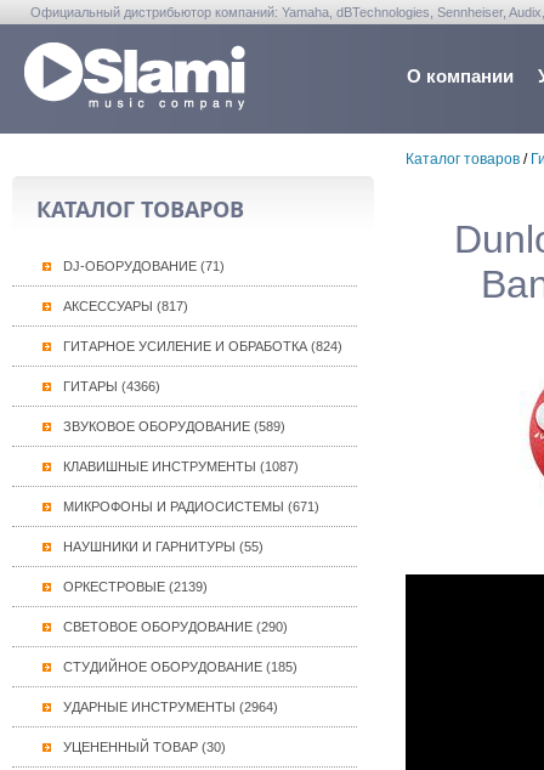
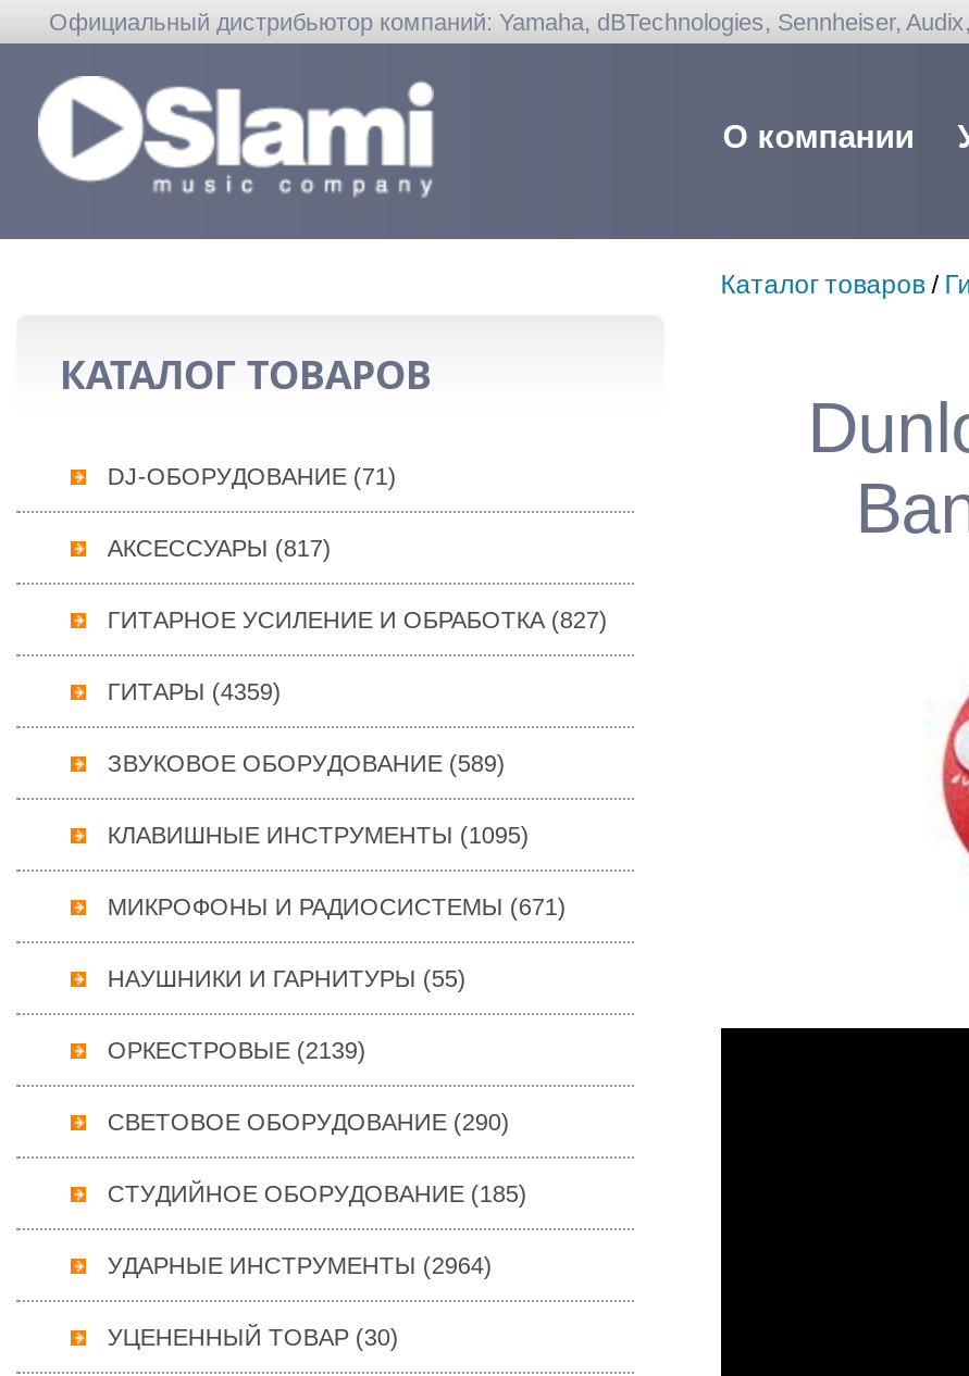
[63,339,342,353] ГИТАРНОЕ УСИЛЕНИЕ И ОБРАБОТКА (824) -> [107,606,608,633] ГИТАРНОЕ УСИЛЕНИЕ И ОБРАБОТКА (827)
[63,379,160,394] ГИТАРЫ (4366) -> [107,678,281,704] ГИТАРЫ (4359)
[63,459,298,474] КЛАВИШНЫЕ ИНСТРУМЕНТЫ (1087) -> [107,822,529,848] КЛАВИШНЫЕ ИНСТРУМЕНТЫ (1095)

